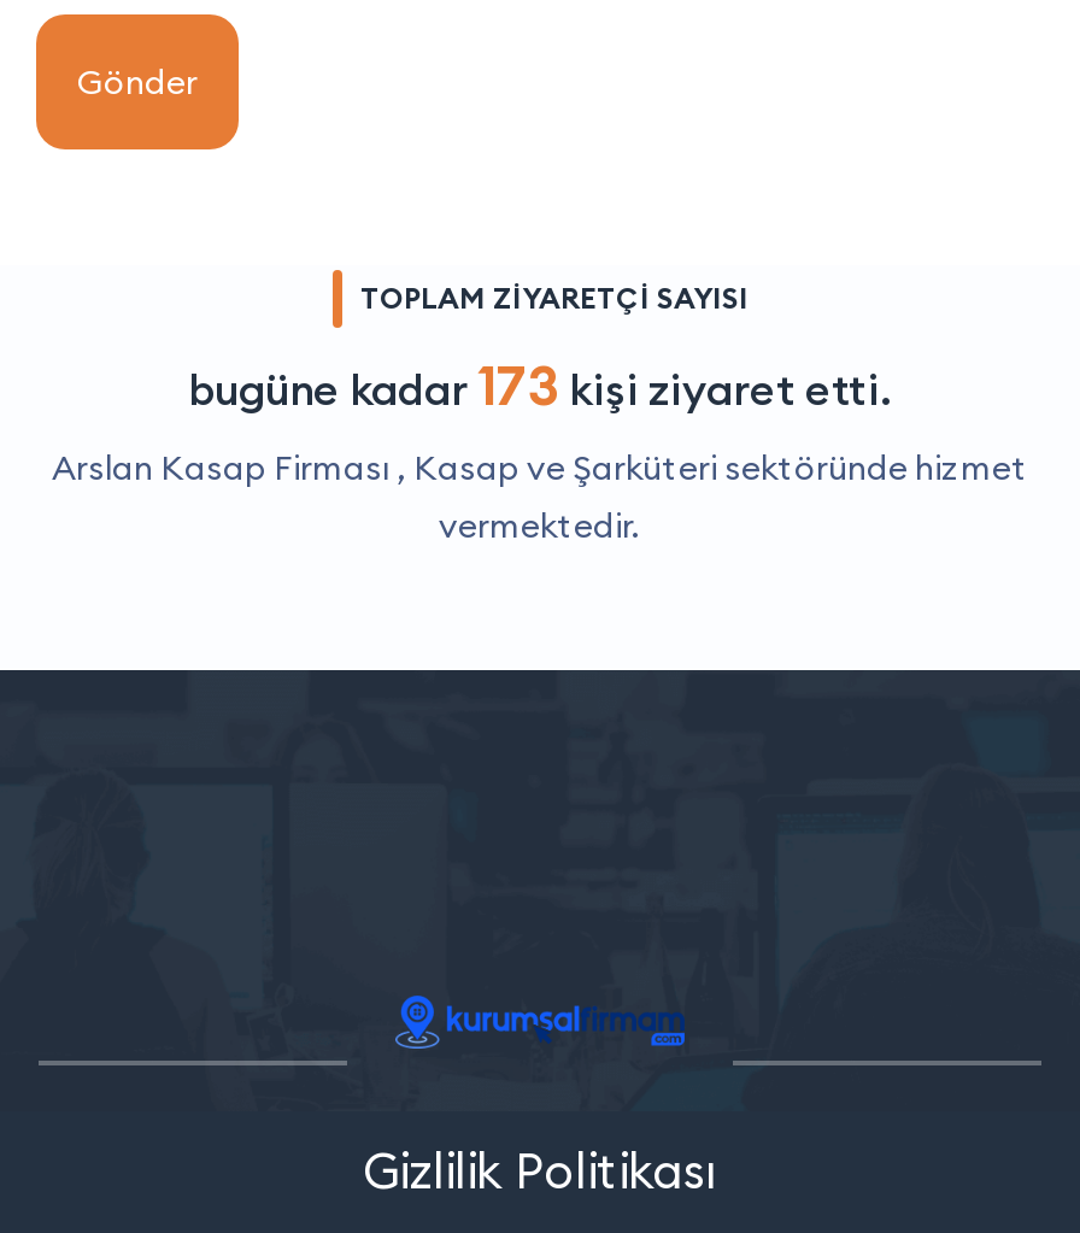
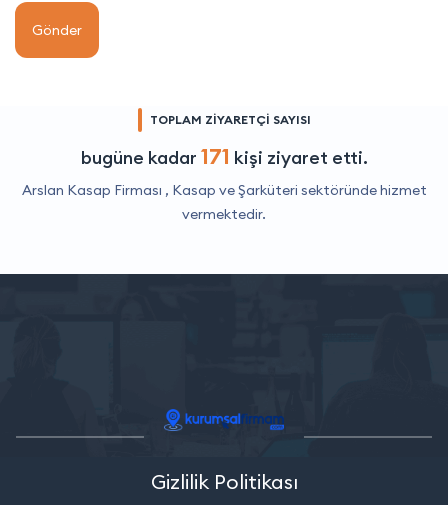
[188,351,892,419] bugüne kadar173 kişi ziyaret etti. -> [80,142,367,170] bugüne kadar171 kişi ziyaret etti.

